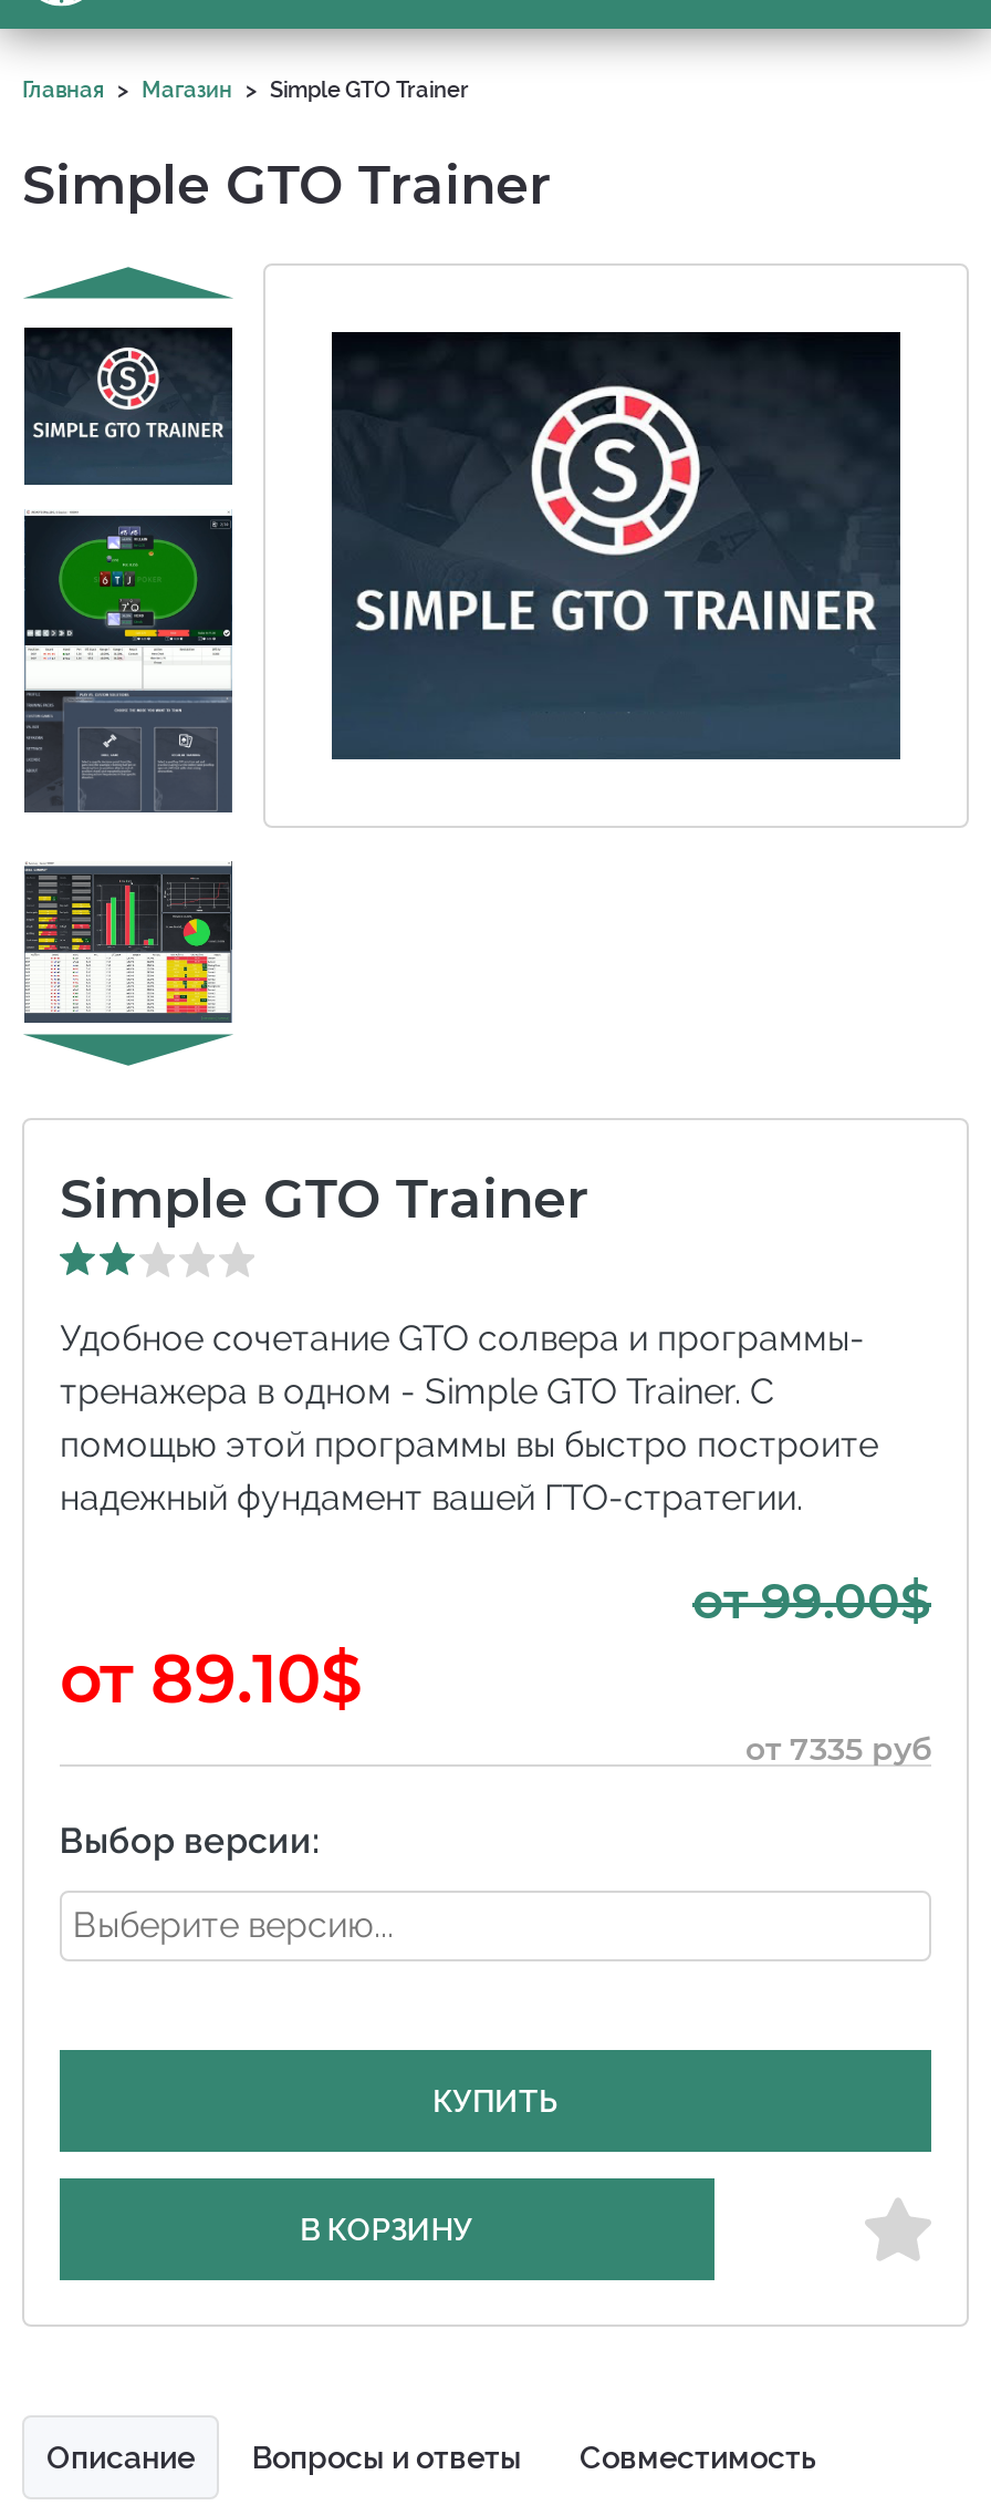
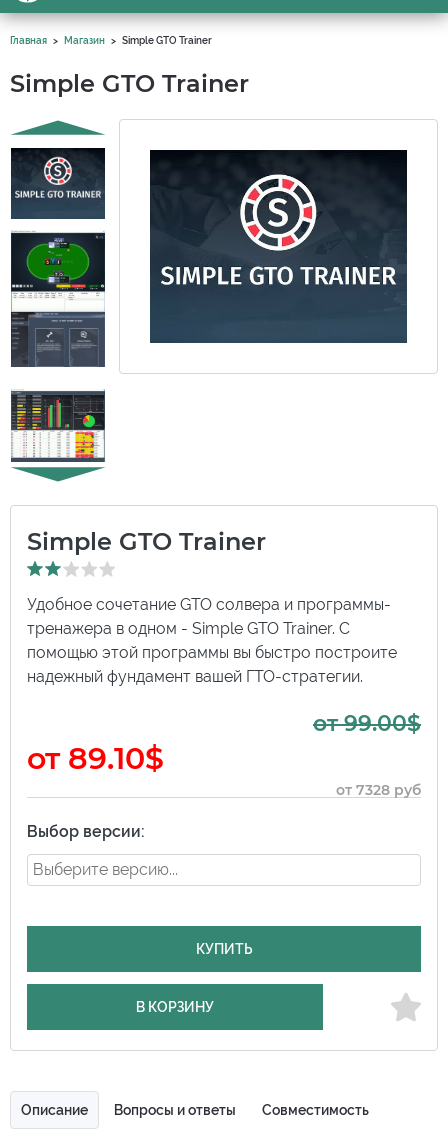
[745,1729,931,1769] от 7335 руб -> [336,781,421,799] от 7328 руб

